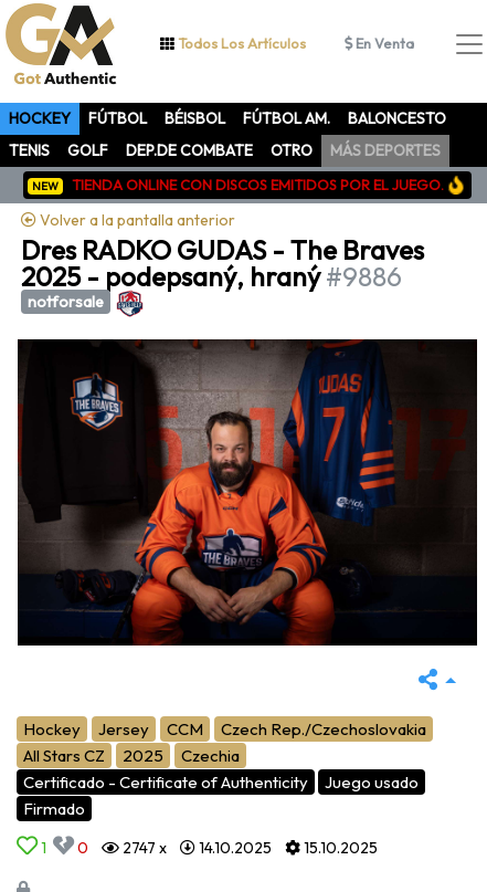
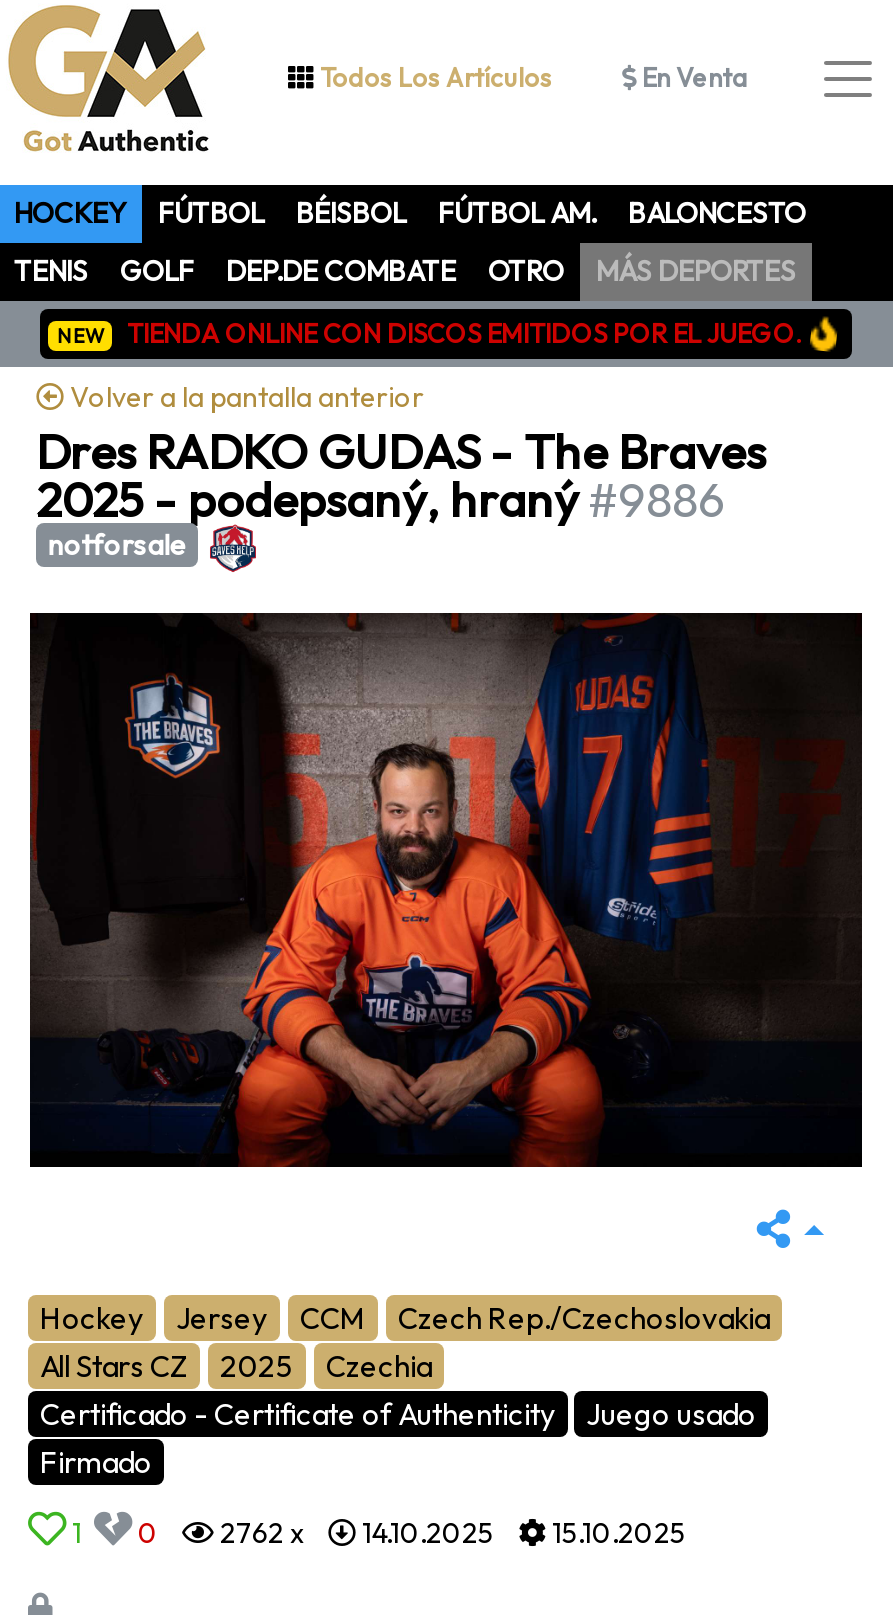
[119,838,167,858] 2747 x -> [214,1515,304,1551] 2762 x

